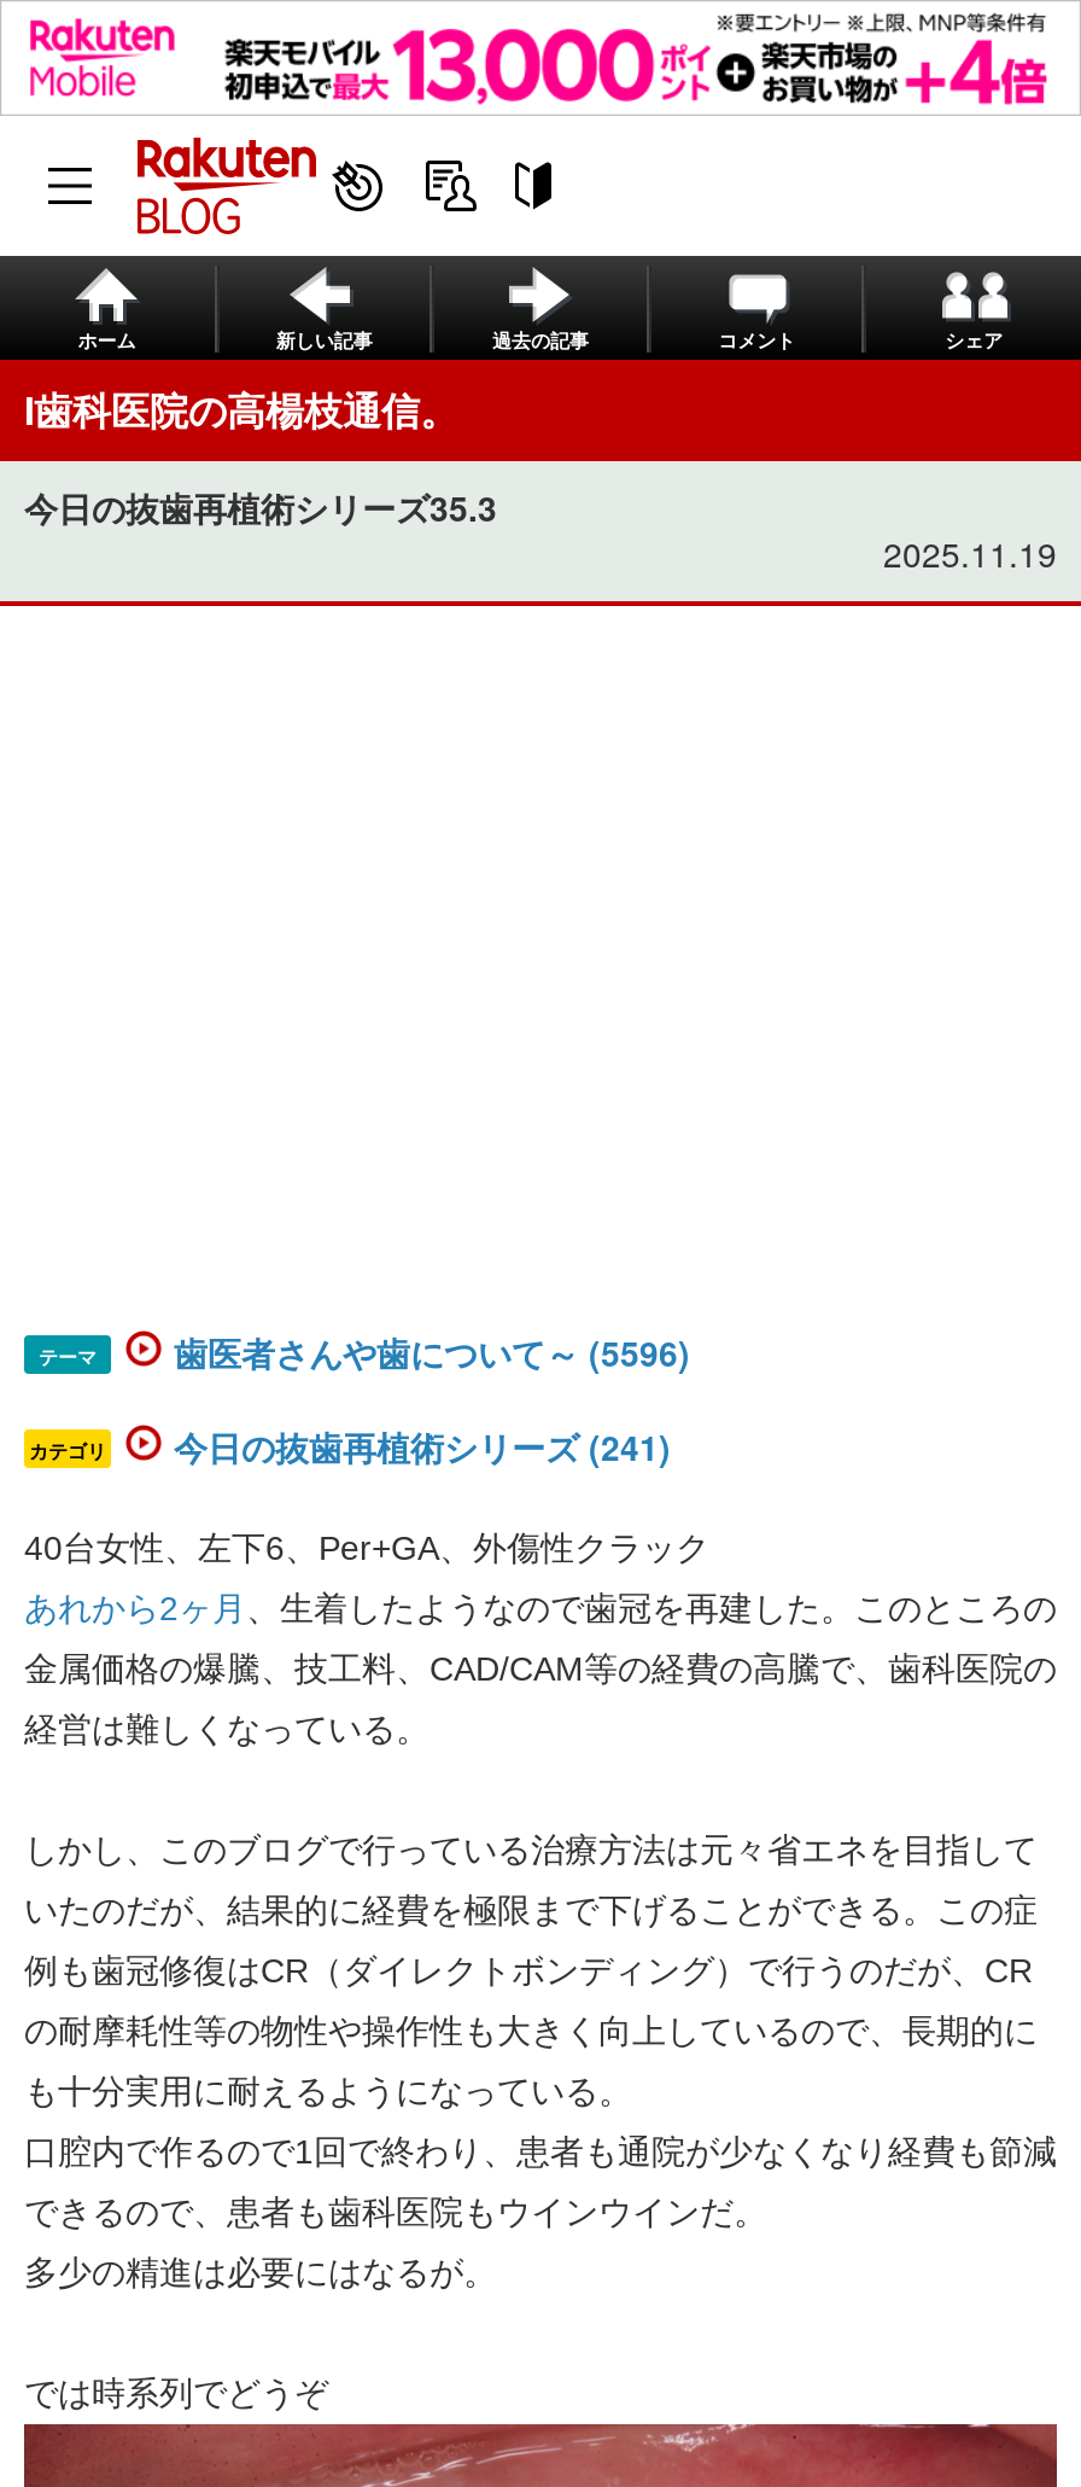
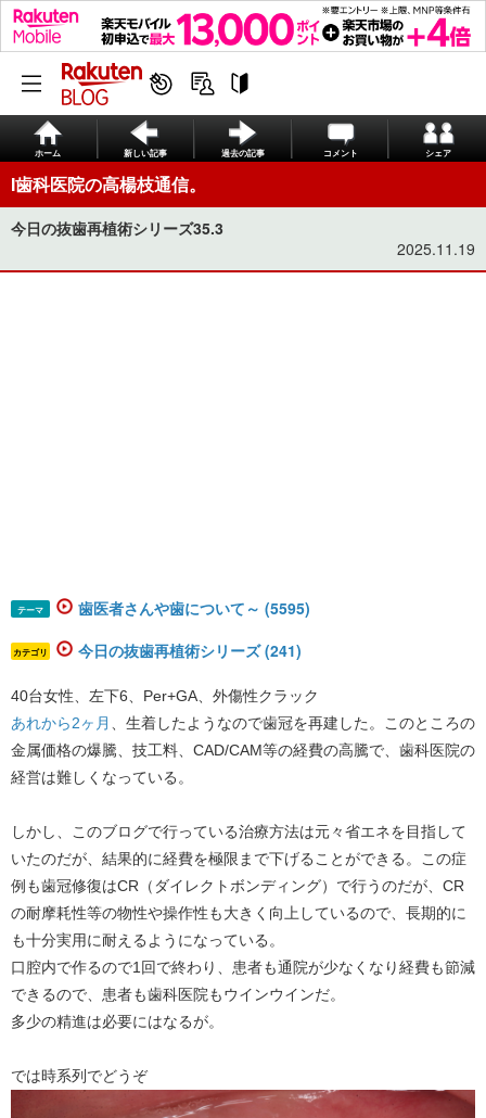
[174,1328,690,1376] 歯医者さんや歯について～ (5596) -> [78,597,310,618] 歯医者さんや歯について～ (5595)

